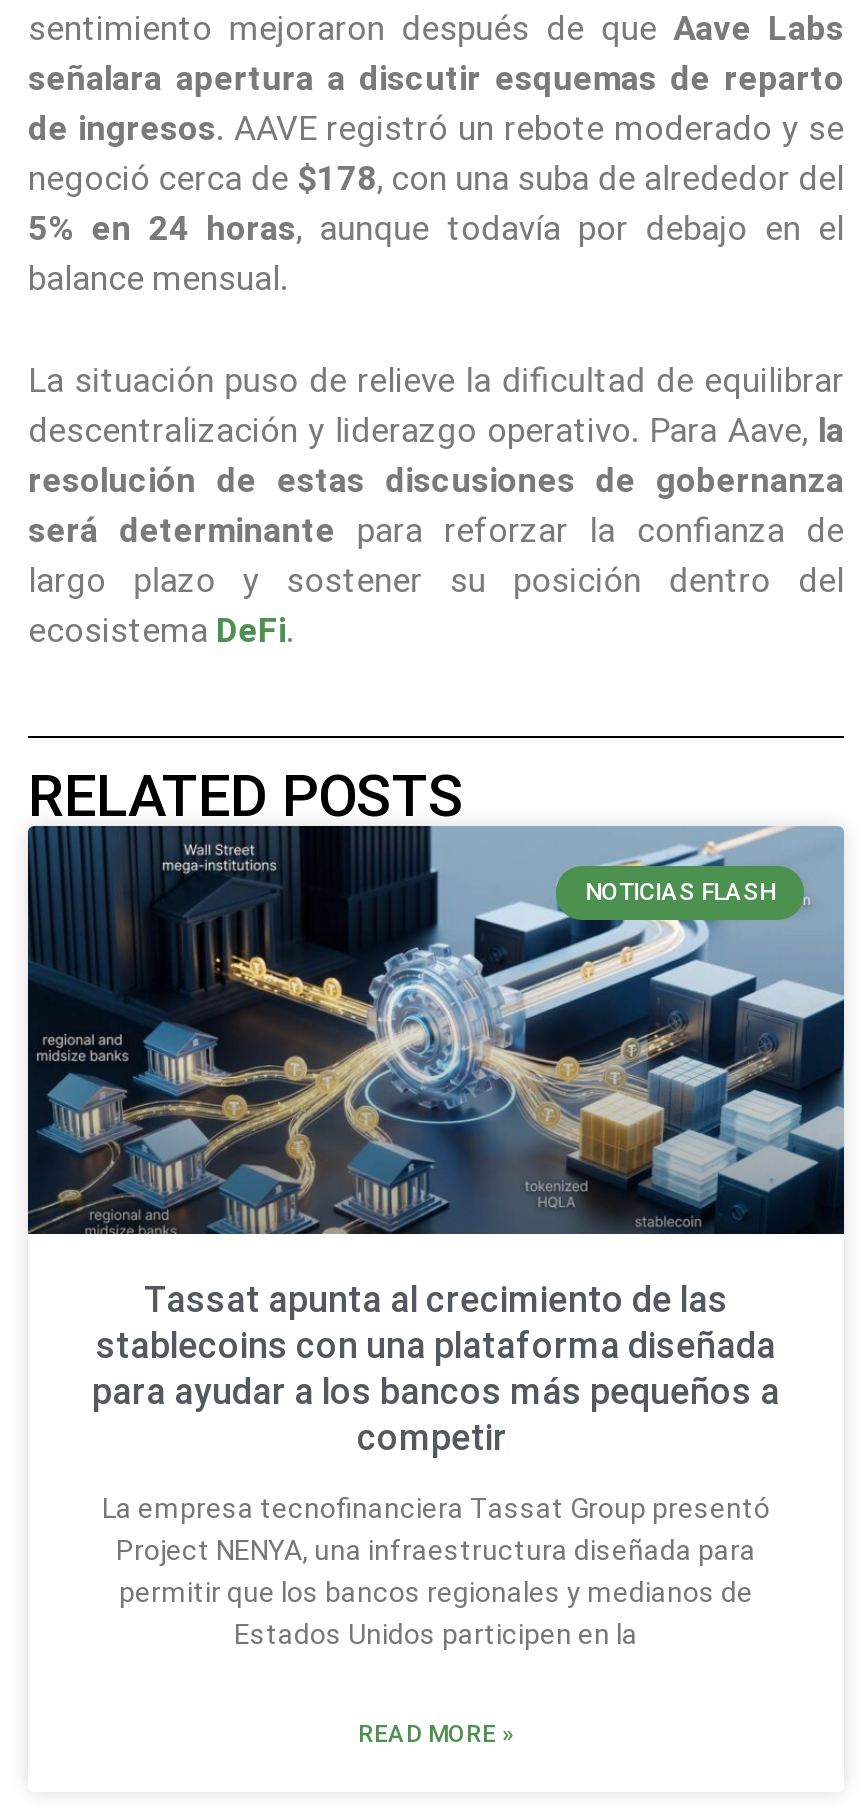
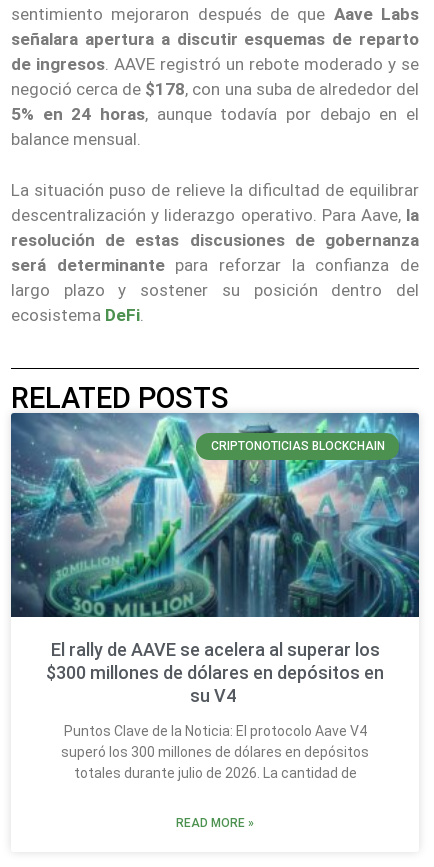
[28,828,844,1234] [image] | NOTICIAS FLASH -> [10,413,419,617] [image] | CRIPTONOTICIAS BLOCKCHAIN
[92,1279,780,1459] Tassat apunta al crecimiento de las | stablecoins con una plataforma diseñada | para ayudar a los bancos más pequeños a | competir -> [46,639,384,706] El rally de AAVE se acelera al superar los | $300 millones de dólares en depósitos en | su V4
[102,1493,770,1651] La empresa tecnofinanciera Tassat Group presentó | Project NENYA, una infraestructura diseñada para | permitir que los bancos regionales y medianos de | Estados Unidos participen en la -> [61,723,369,781] Puntos Clave de la Noticia: El protocolo Aave V4 | superó los 300 millones de dólares en depósitos | totales durante julio de 2026. La cantidad de

